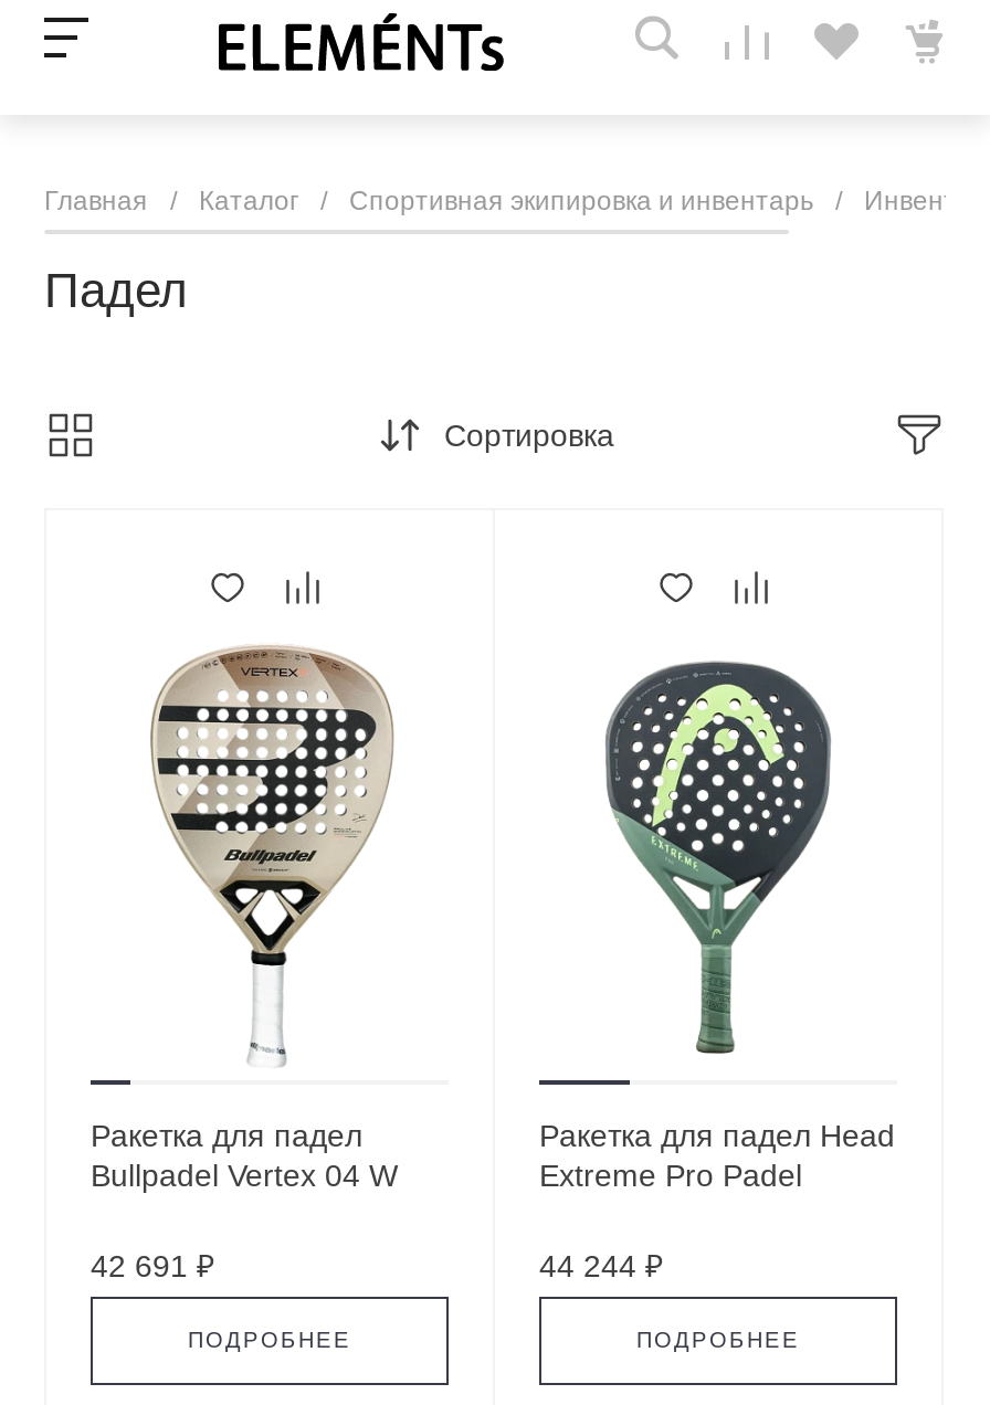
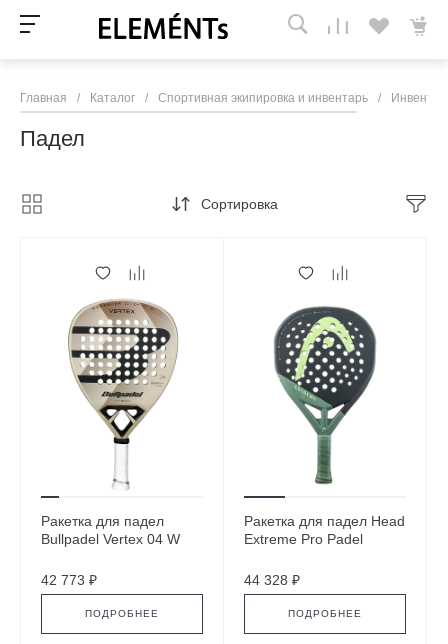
[91,1249,214,1284] 42 691 ₽ -> [41,572,97,588] 42 773 ₽
[539,1249,663,1284] 44 244 ₽ -> [244,572,300,588] 44 328 ₽

